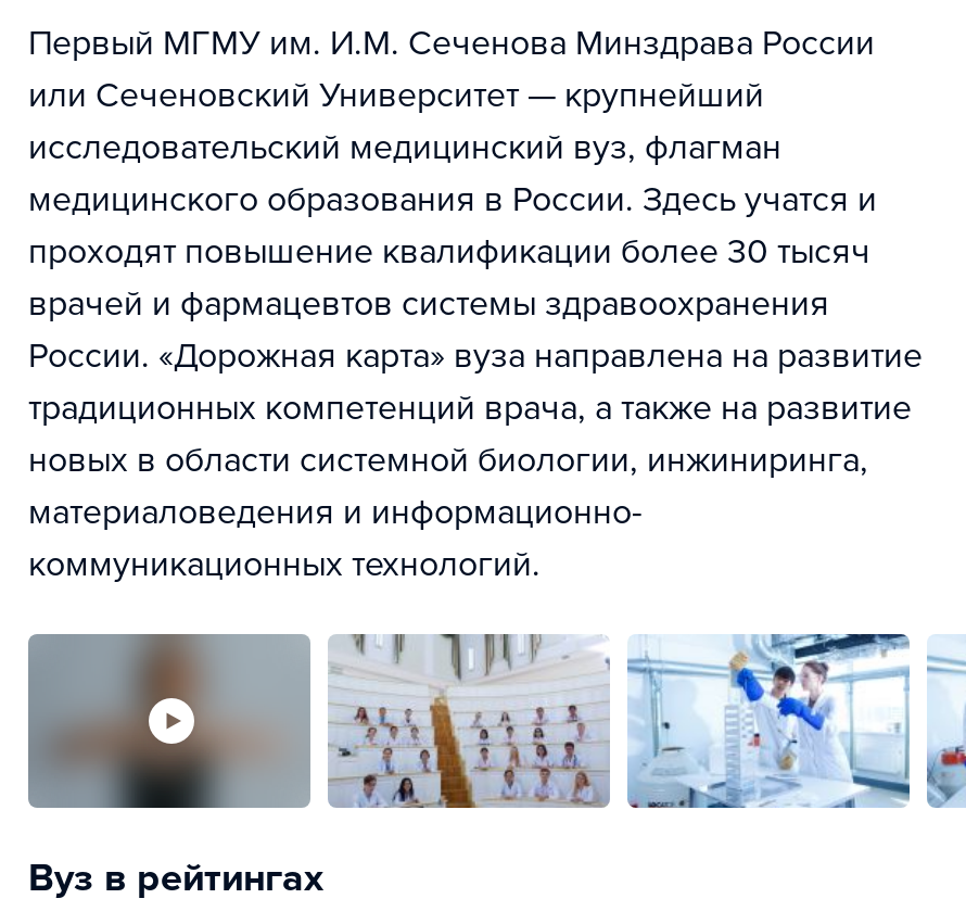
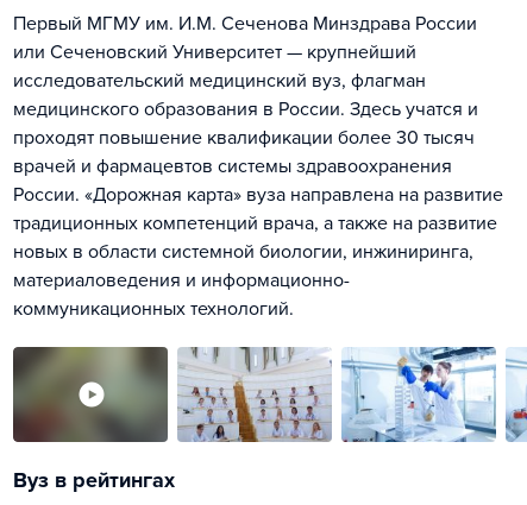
[26,632,310,810] [image] -> [12,346,168,443] [image]

